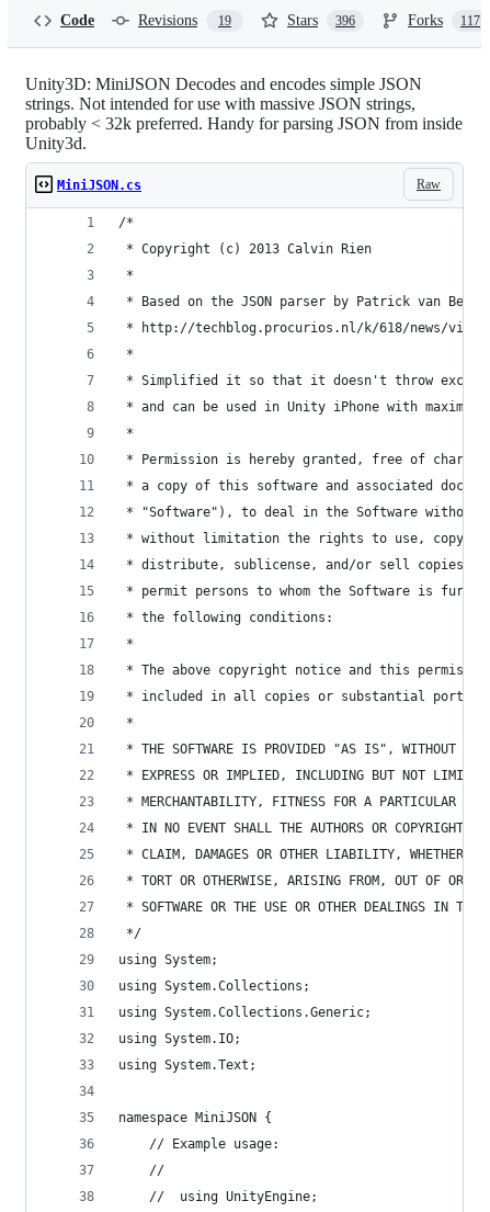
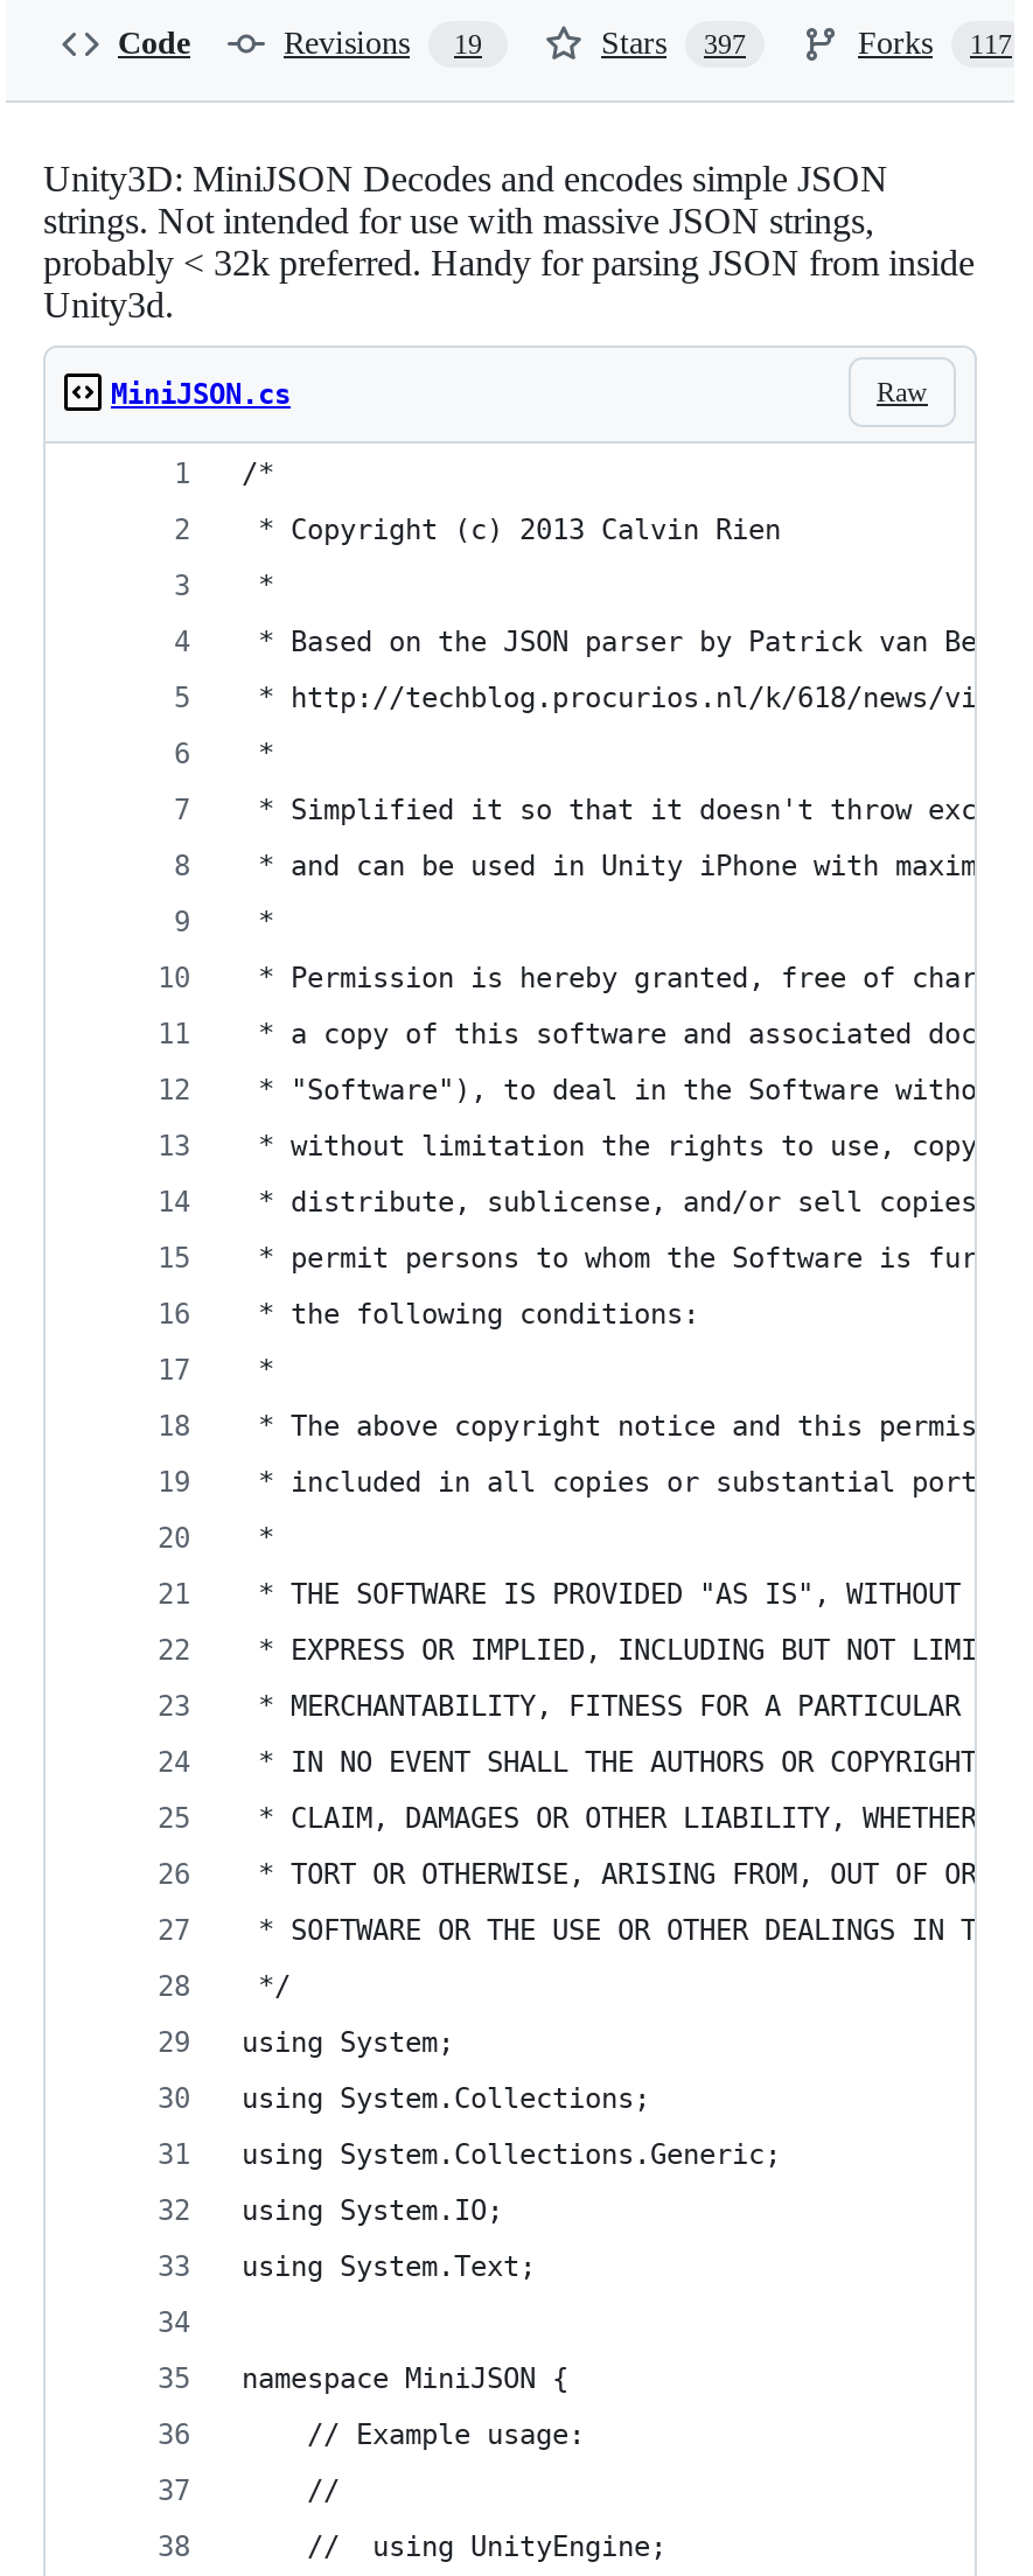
[287,12,355,29] Stars 396 -> [601,26,746,61] Stars 397

